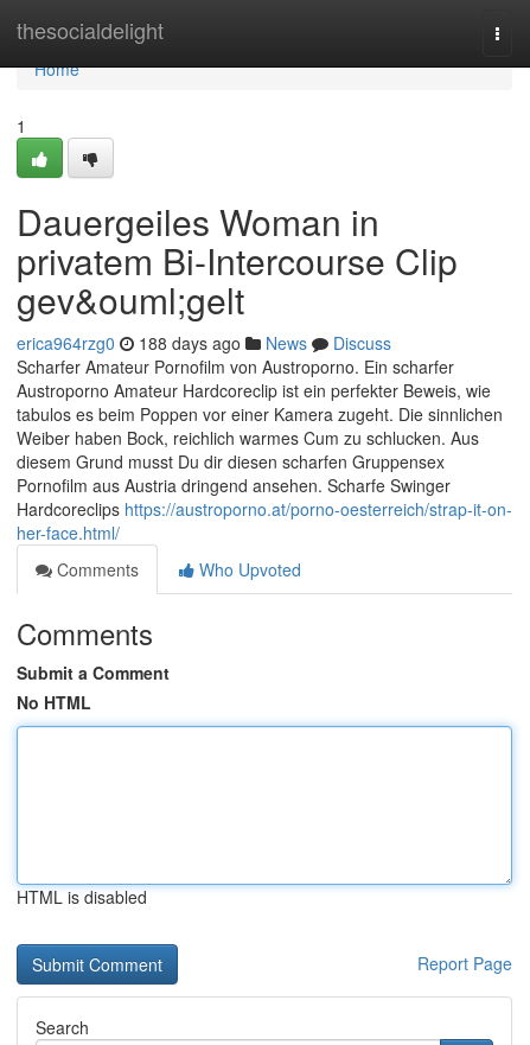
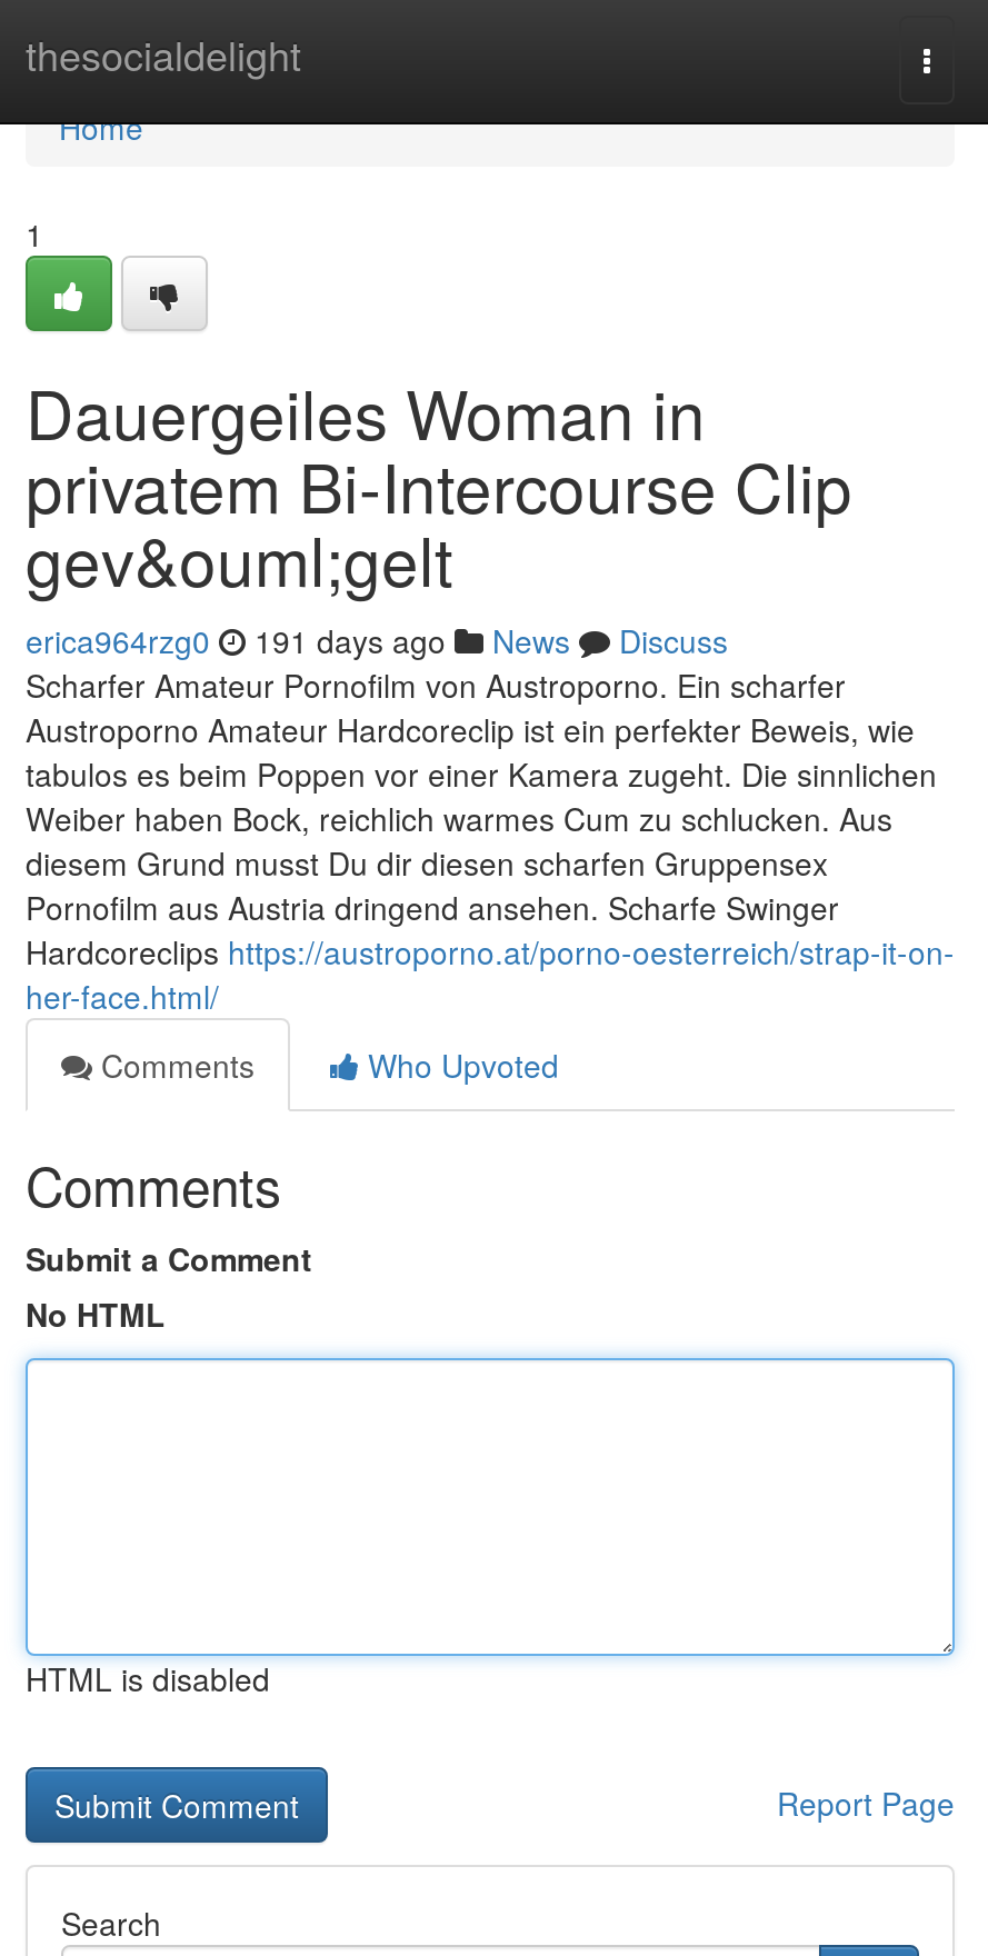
[17,331,391,355] erica964rzg0 188 days ago News Discuss -> [26,618,728,662] erica964rzg0 191 days ago News Discuss

